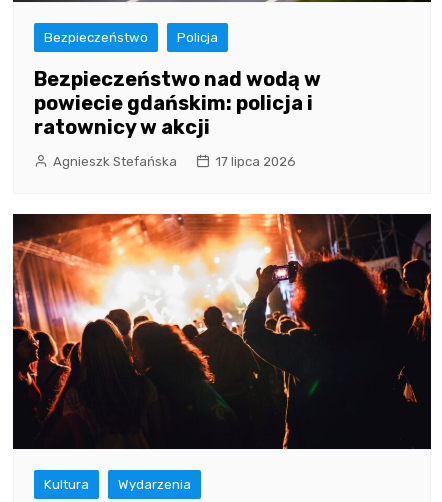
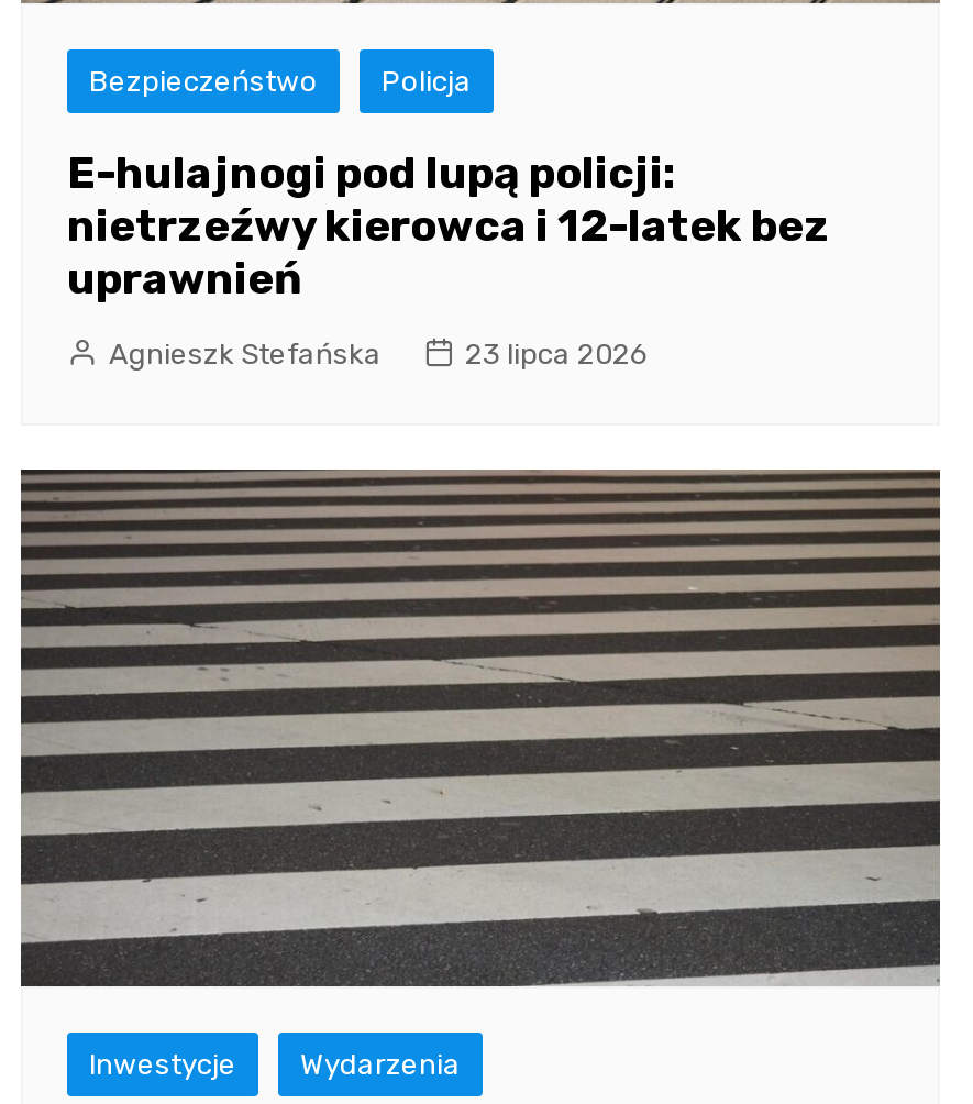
[34,66,321,138] Bezpieczeństwo nad wodą w | powiecie gdańskim: policja i | ratownicy w akcji -> [67,146,830,305] E-hulajnogi pod lupą policji: | nietrzeźwy kierowca i 12-latek bez | uprawnień
[215,153,296,168] 17 lipca 2026 -> [465,338,650,371] 23 lipca 2026
[12,213,431,492] [image] | Kultura -> [19,466,942,1082] [image] | Inwestycje

